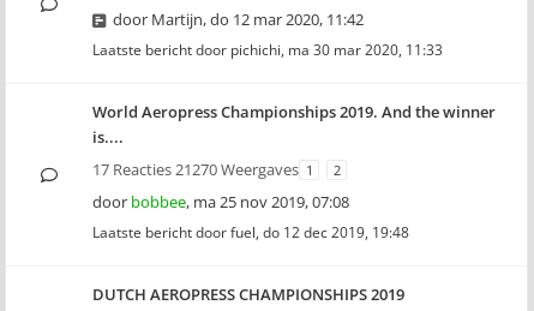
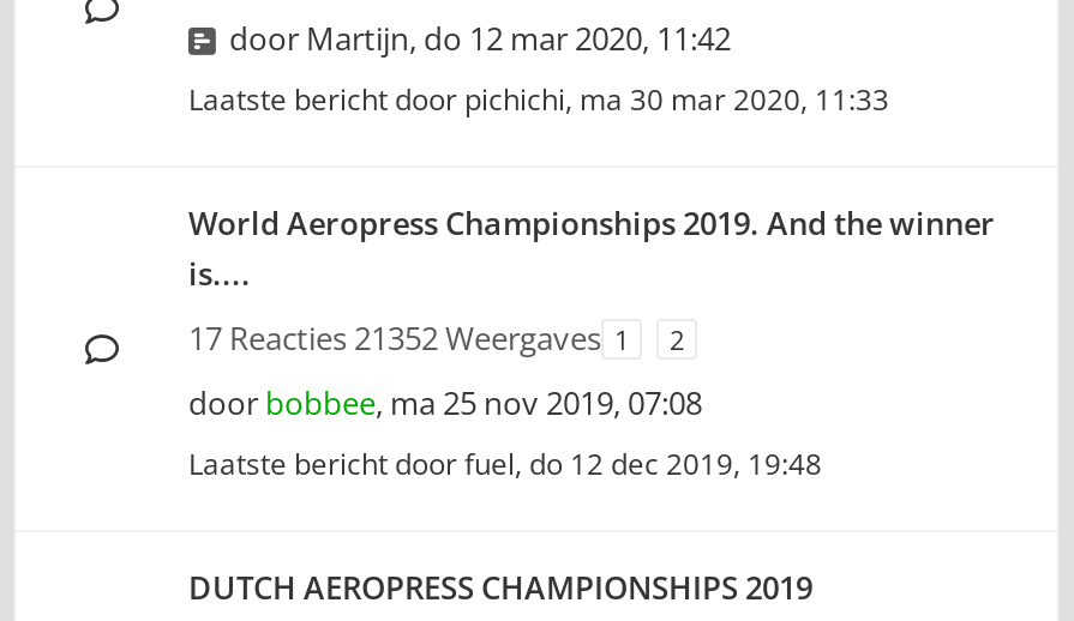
[92,159,313,180] 17 Reacties 21270 Weergaves 1 -> [188,316,629,360] 17 Reacties 21352 Weergaves 1

